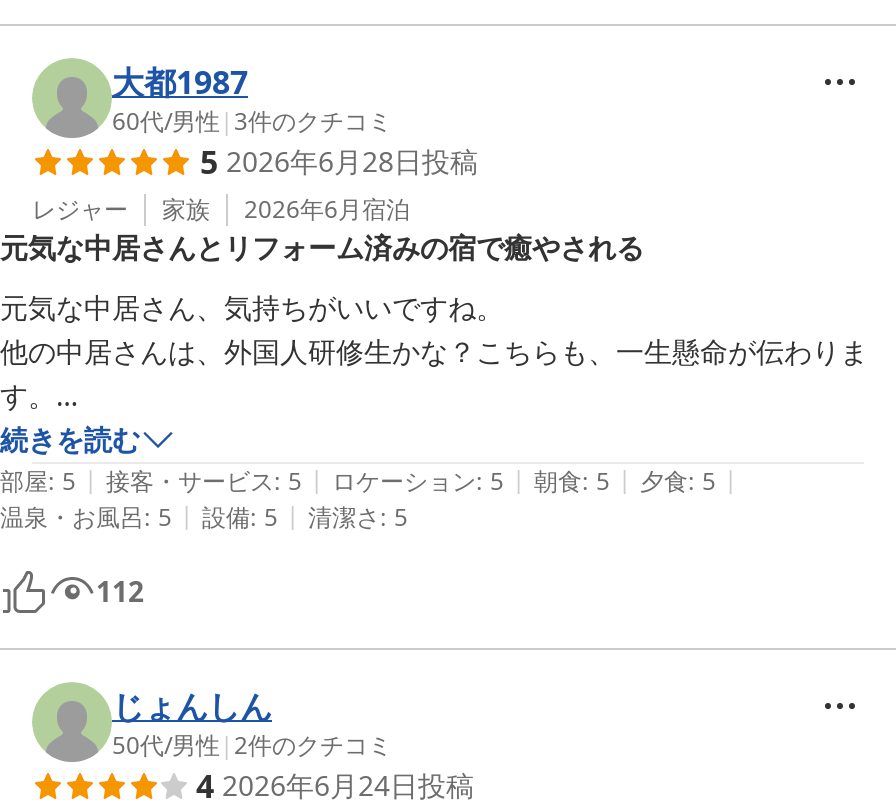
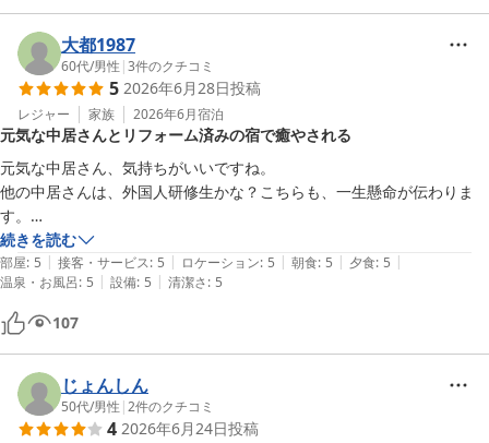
[96,572,144,610] 112 -> [52,312,79,333] 107

